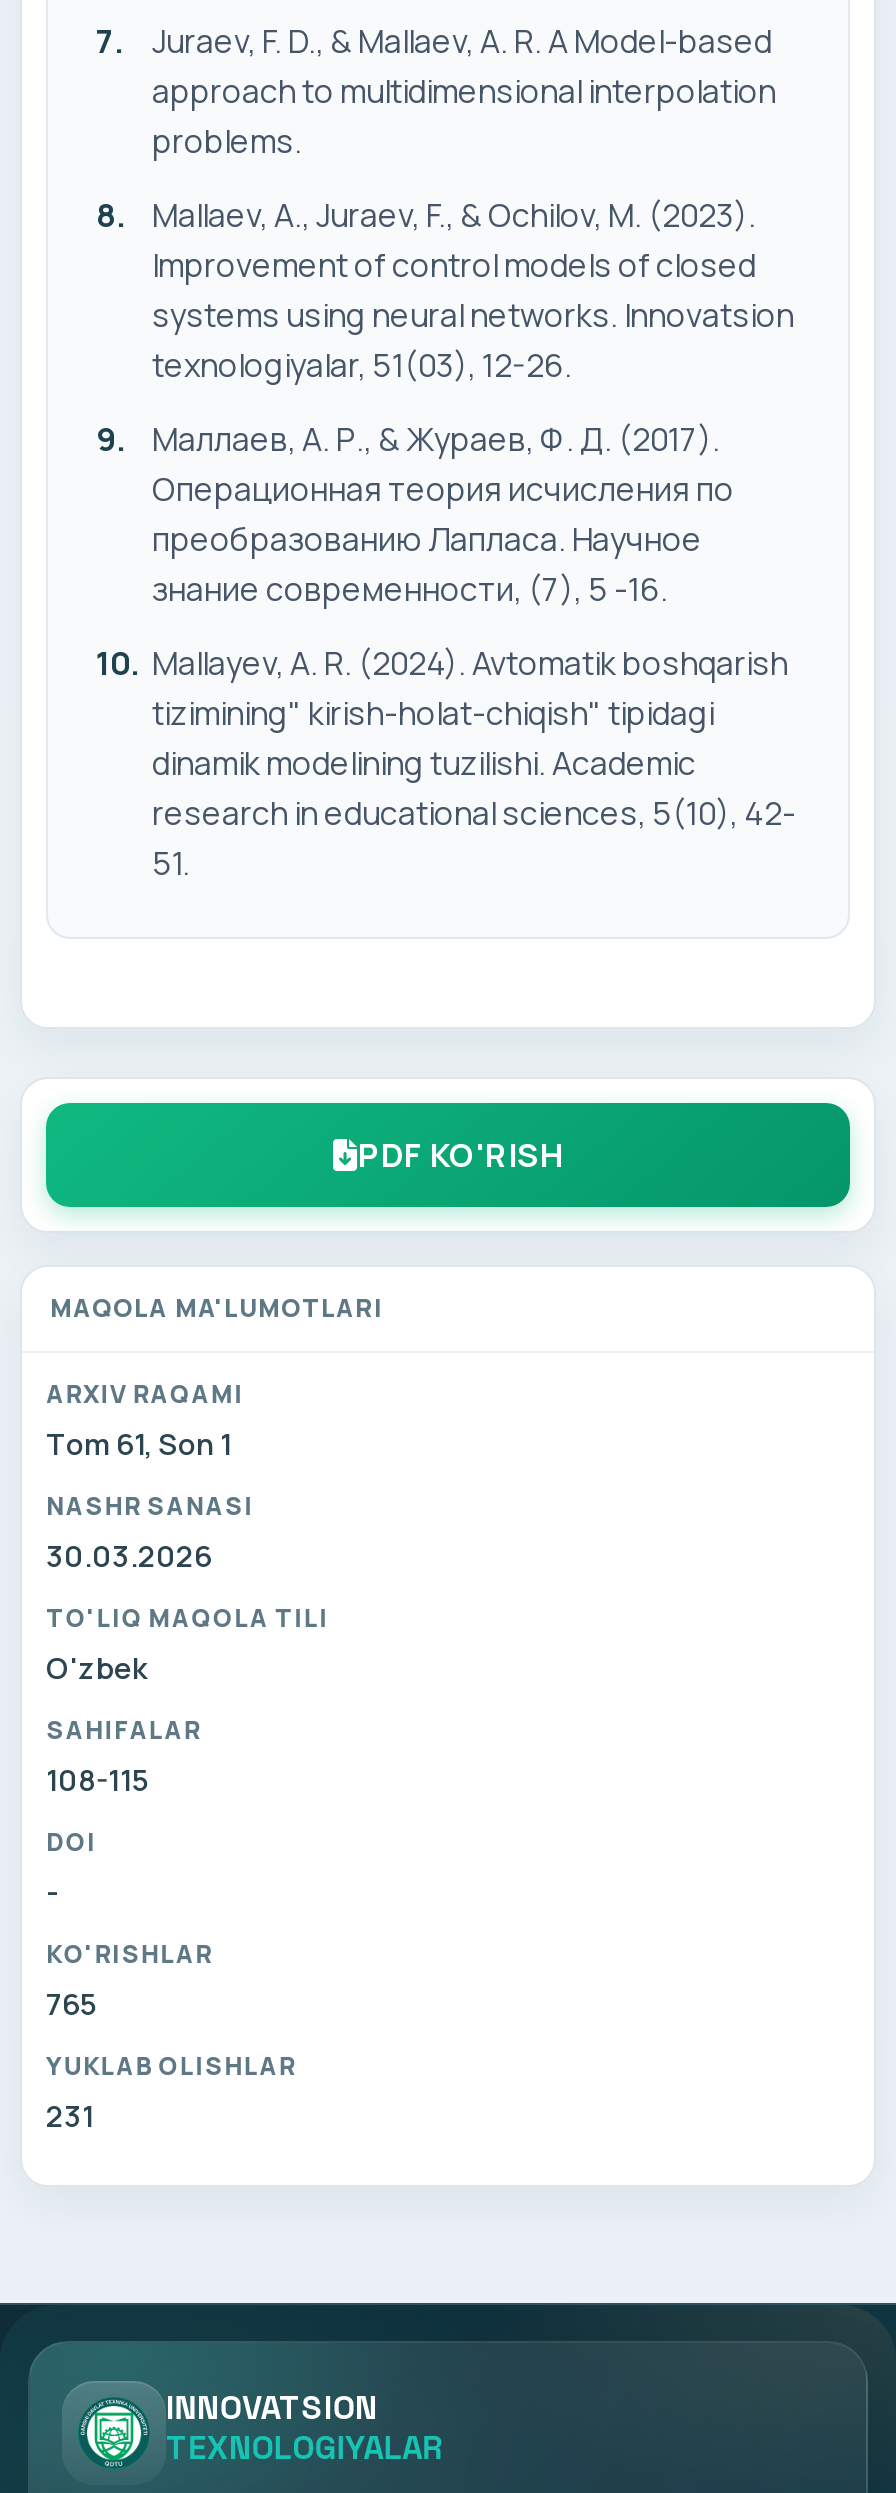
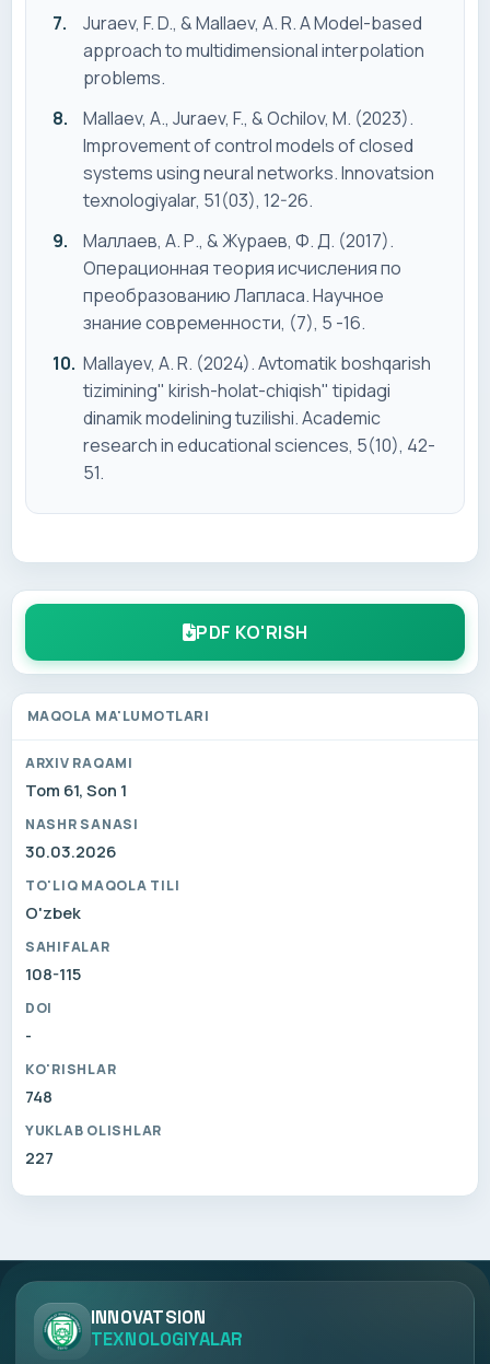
[46,1983,96,2023] 765 -> [25,1085,52,1107] 748
[46,2095,94,2135] 231 -> [25,1146,54,1168] 227

